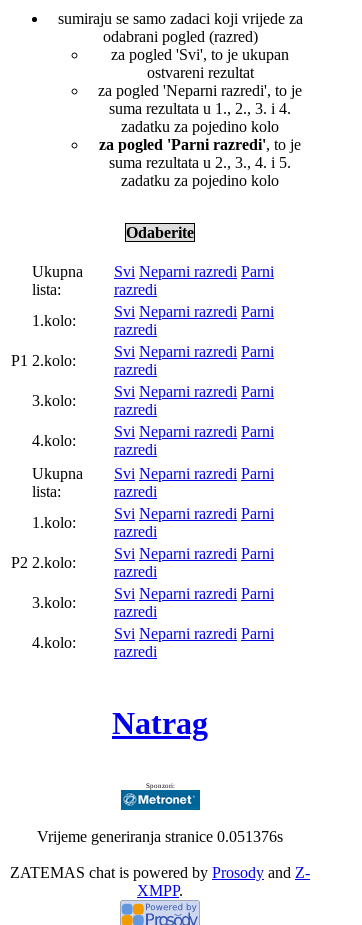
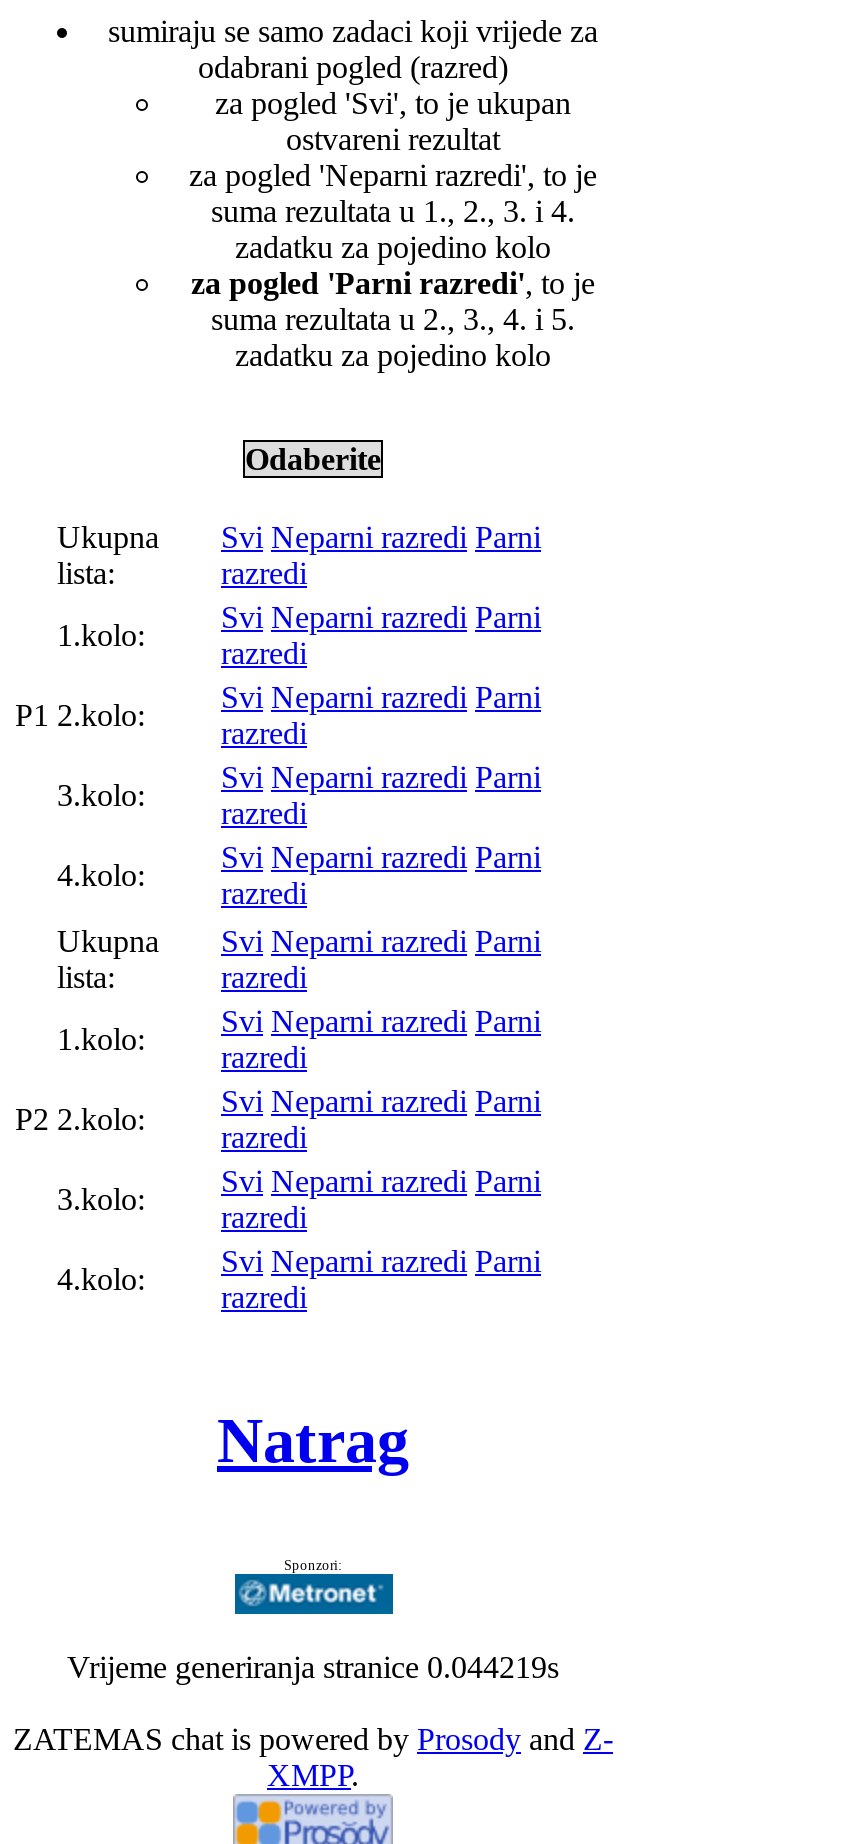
[37,828,283,845] Vrijeme generiranja stranice 0.051376s -> [67,1650,559,1684] Vrijeme generiranja stranice 0.044219s

